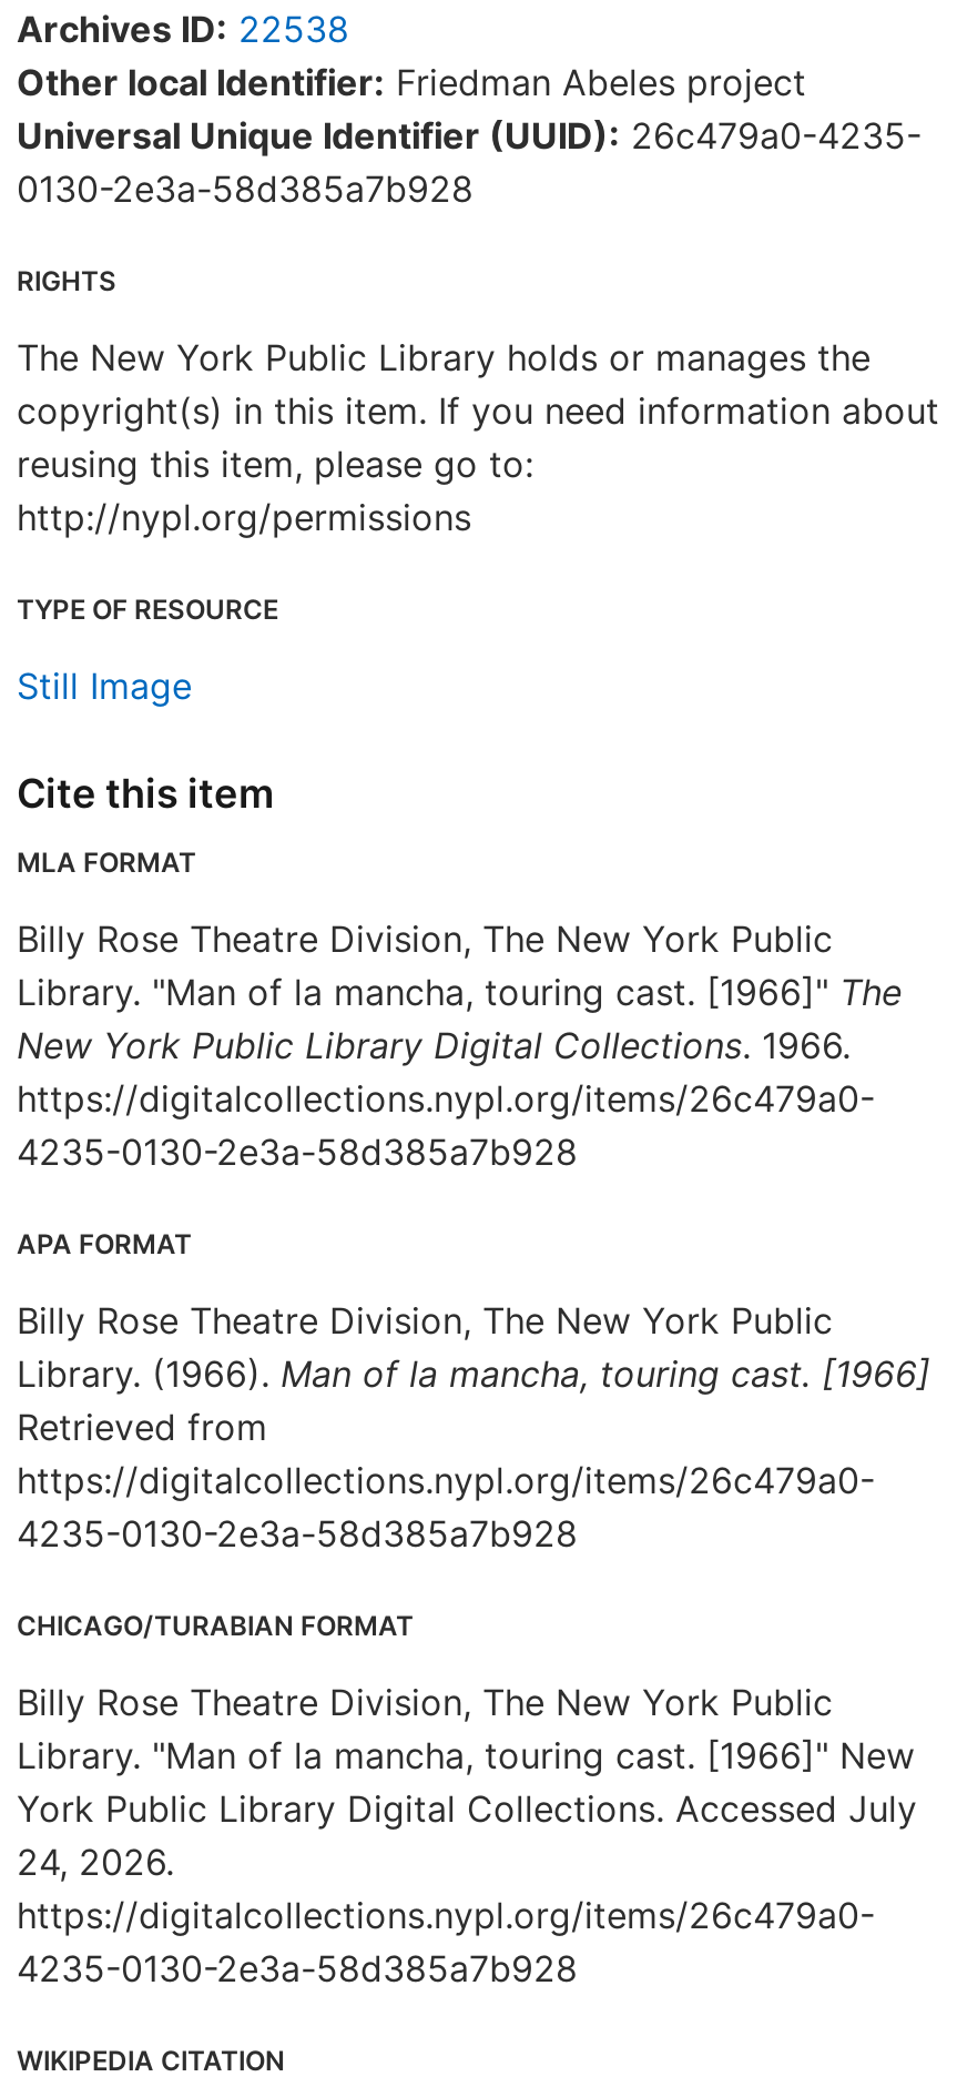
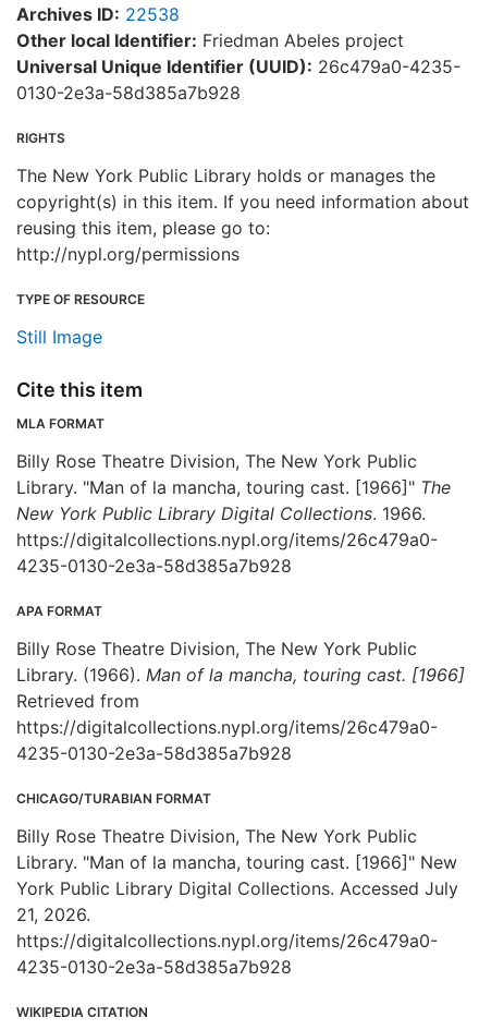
[17,1840,174,1884] 24, 2026. -> [16,904,90,925] 21, 2026.

